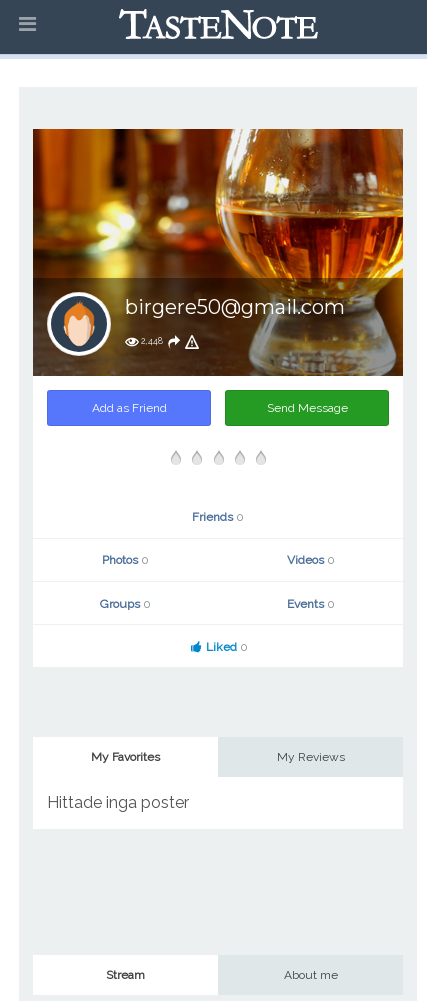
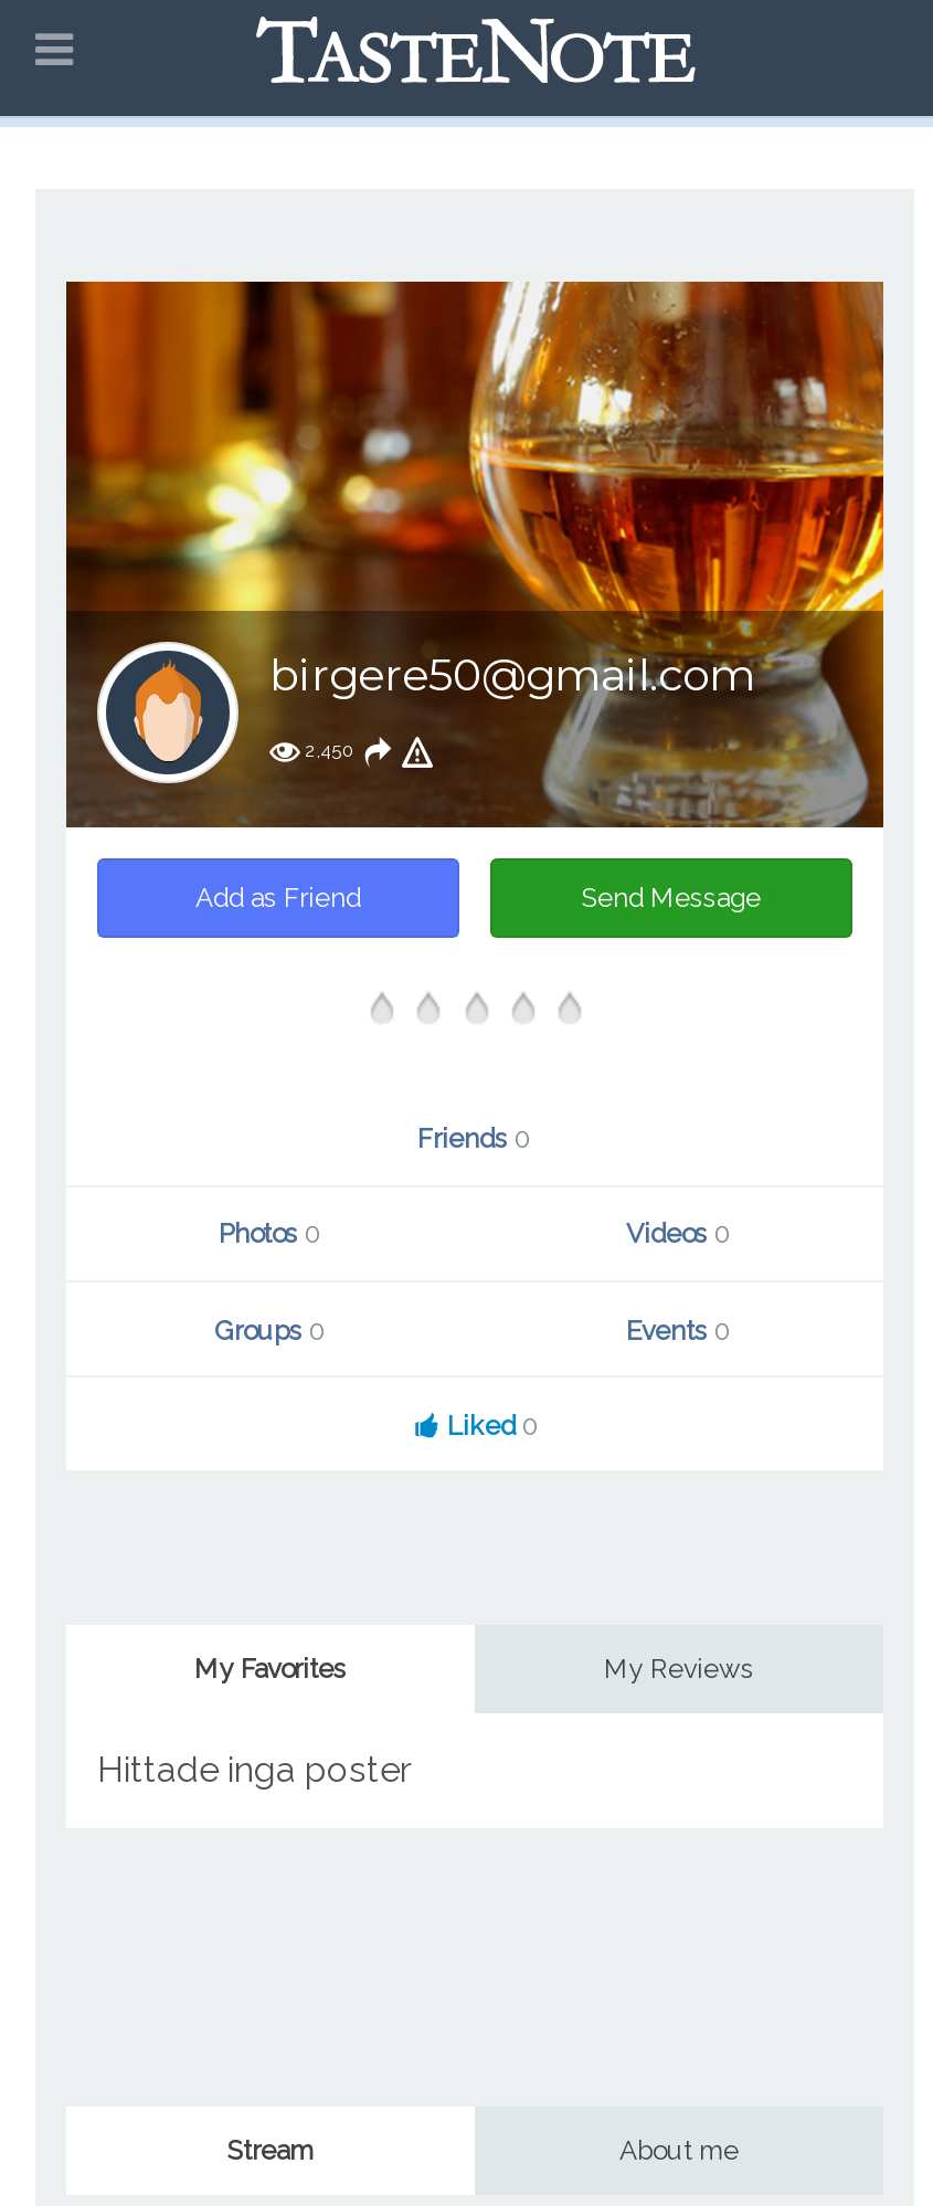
[141,336,163,346] 2,448 -> [305,739,353,761] 2,450

